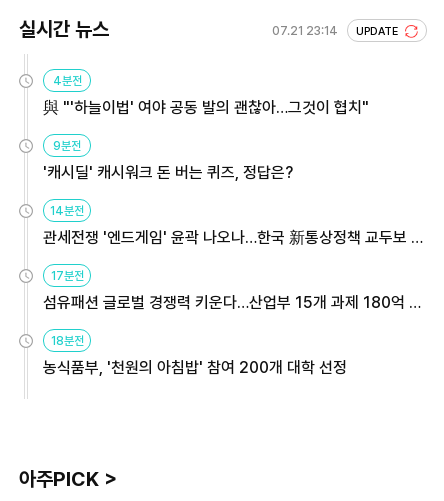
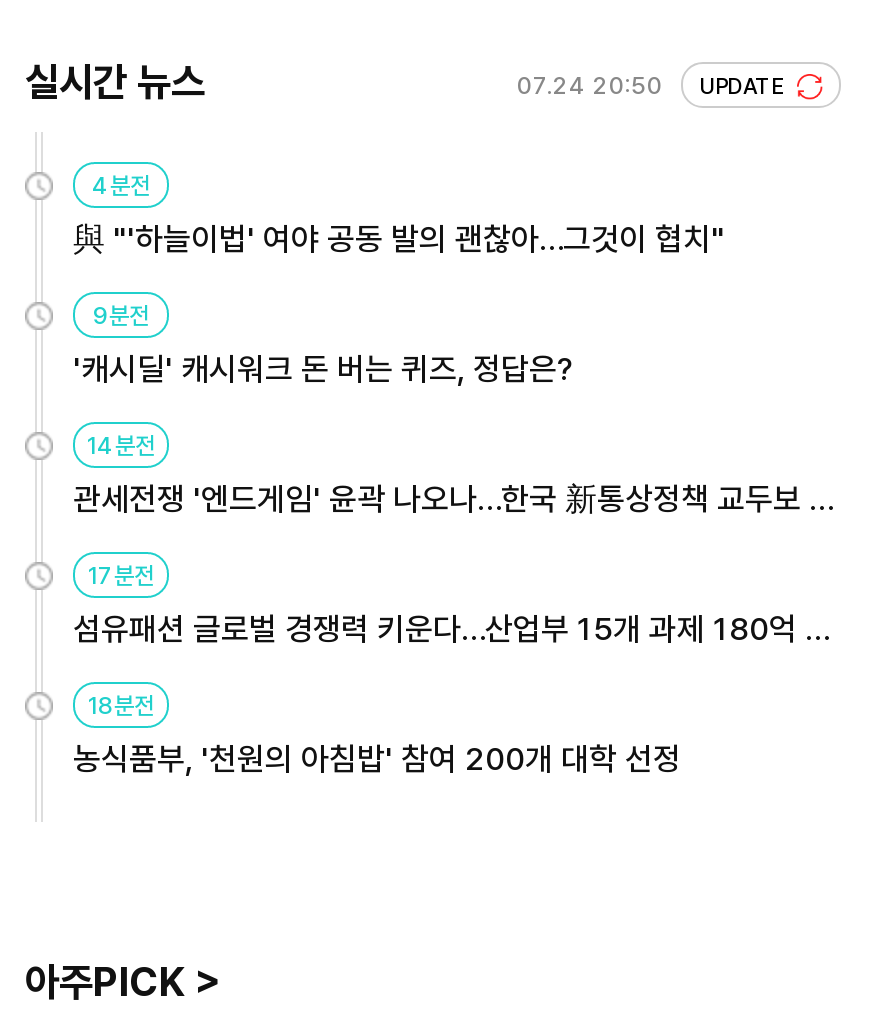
[272,24,401,38] 07.21 23:14 UPDATE -> [517,72,789,100] 07.24 20:50 UPDATE

